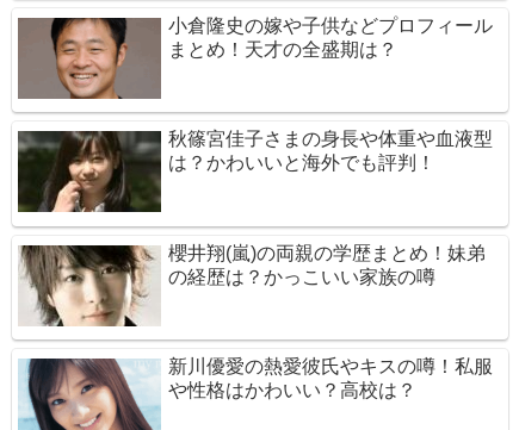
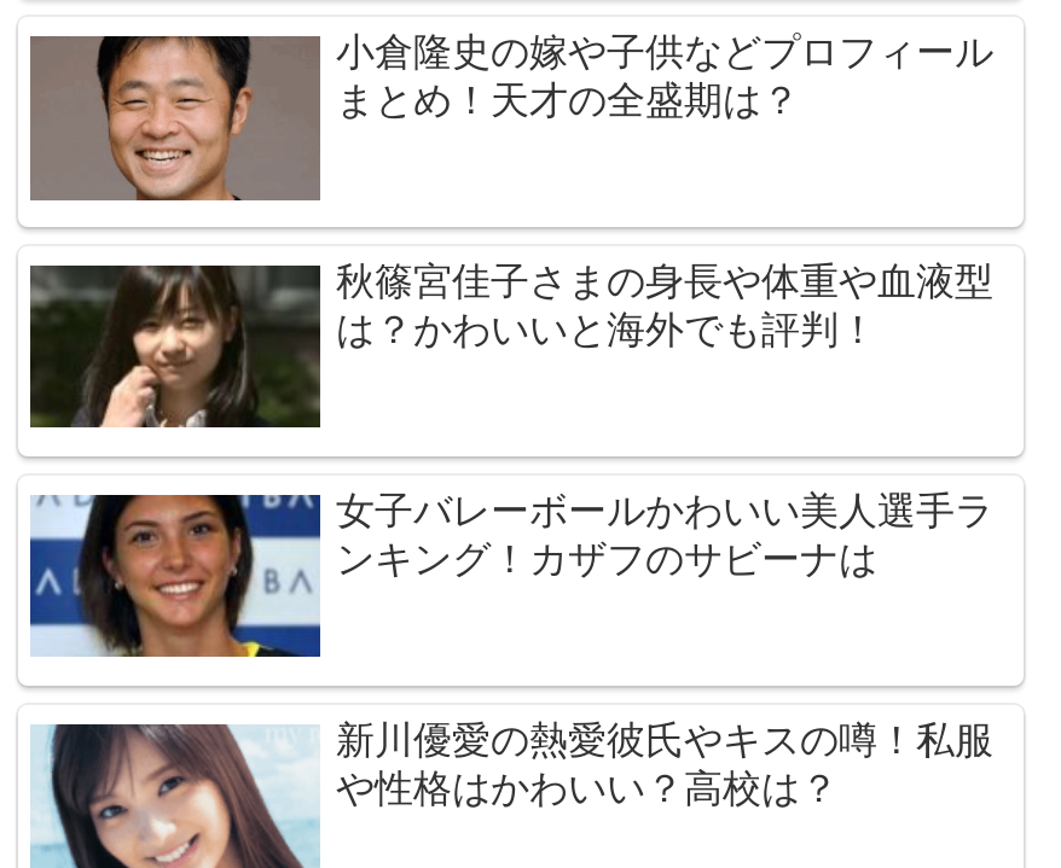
[18,243,486,328] [image] | 櫻井翔(嵐)の両親の学歴まとめ！妹弟 | の経歴は？かっこいい家族の噂 -> [28,490,993,659] [image] | 女子バレーボールかわいい美人選手ラ | ンキング！カザフのサビーナは

